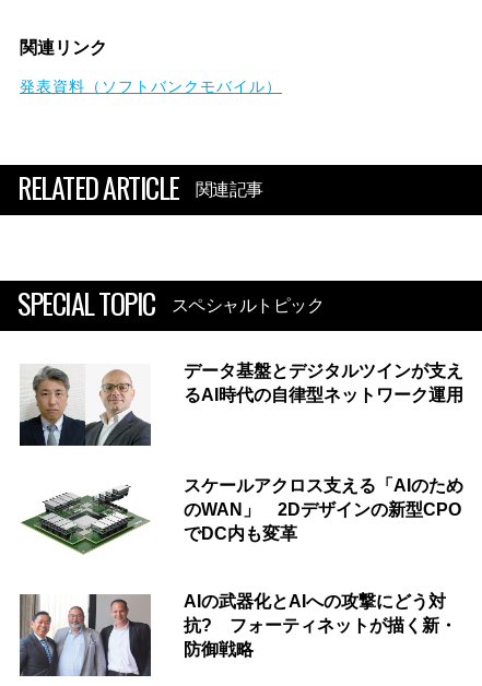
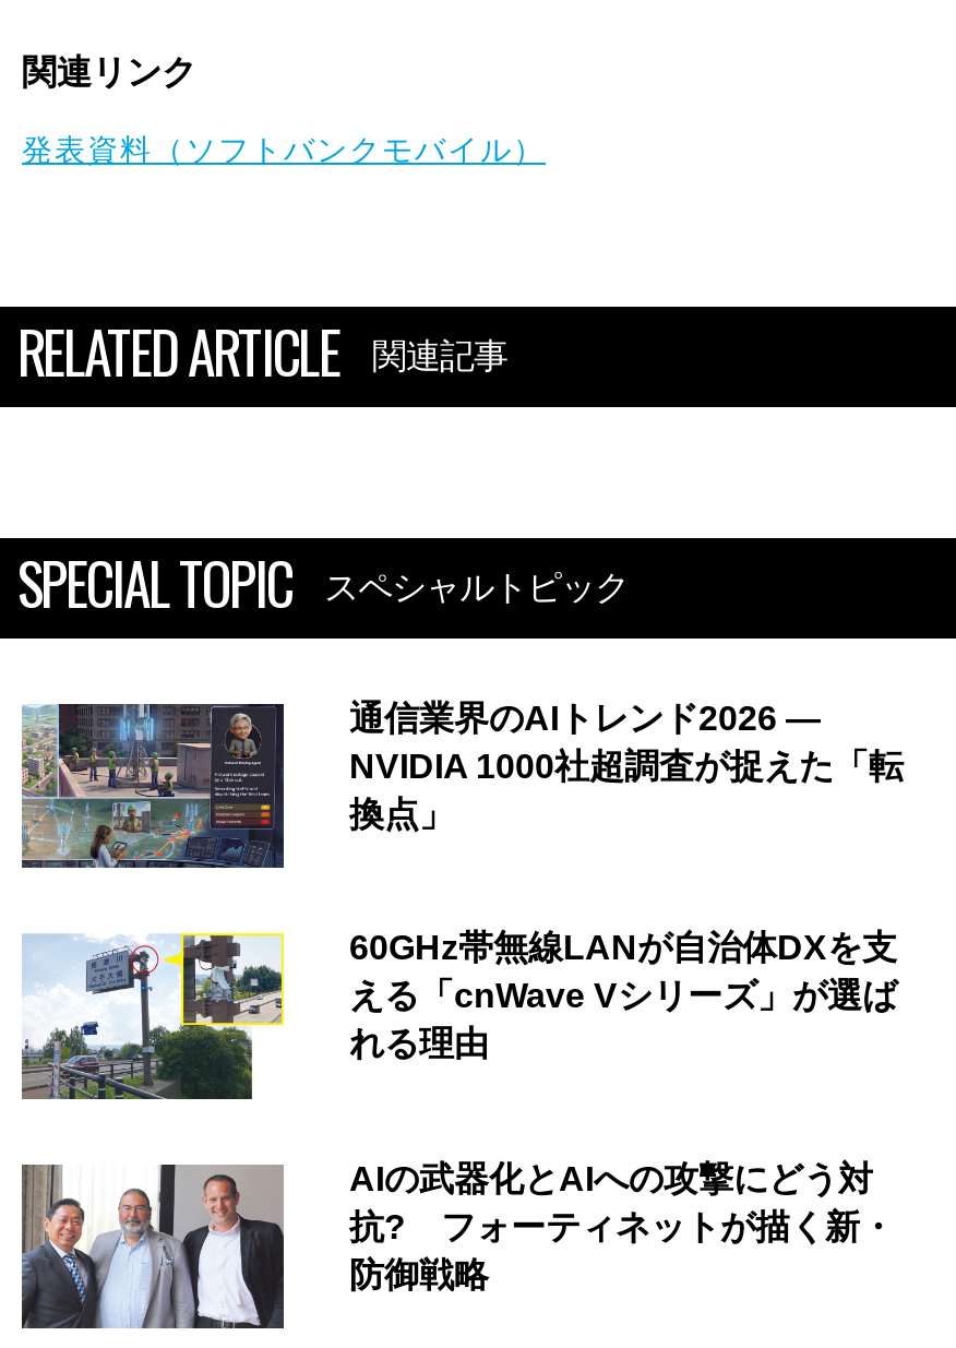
[20,362,463,446] [image] | データ基盤とデジタルツインが支え | るAI時代の自律型ネットワーク運用 -> [22,701,904,868] [image] | 通信業界のAIトレンド2026 ― | NVIDIA 1000社超調査が捉えた「転 | 換点」
[20,477,463,561] [image] | スケールアクロス支える「AIのため | のWAN」 2Dデザインの新型CPO | でDC内も変革 -> [20,930,897,1101] [image] | 60GHz帯無線LANが自治体DXを支 | える「cnWave Vシリーズ」が選ば | れる理由

